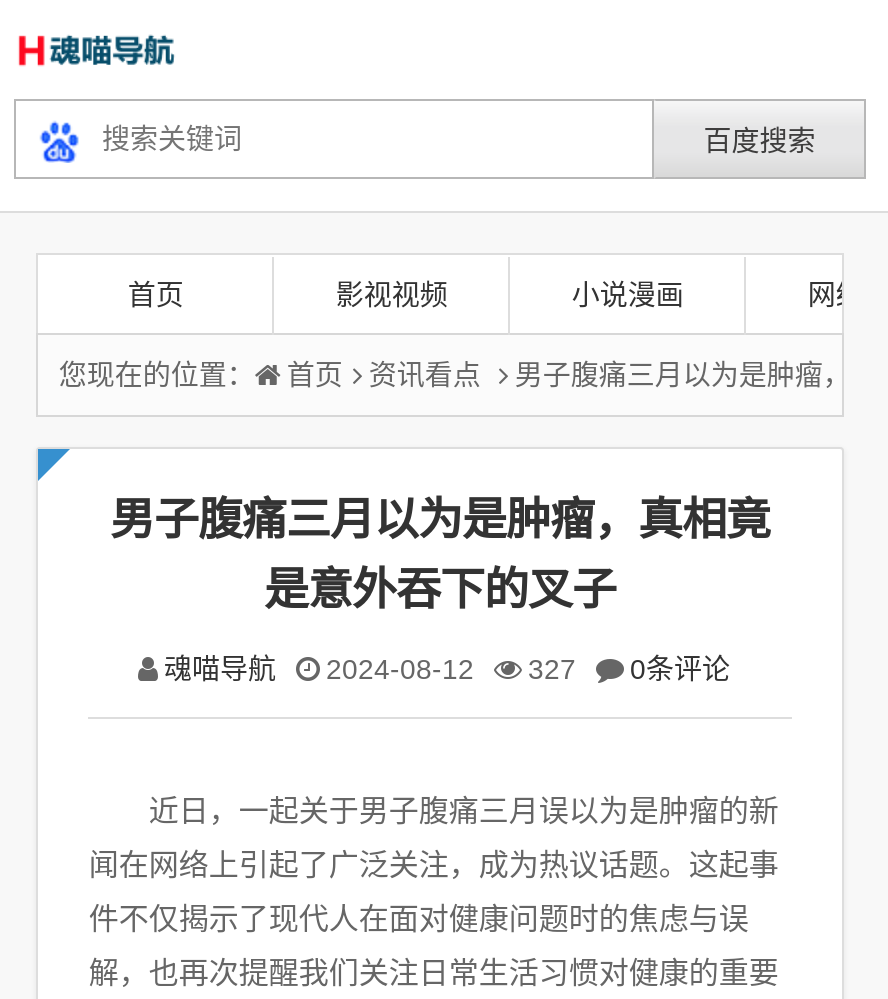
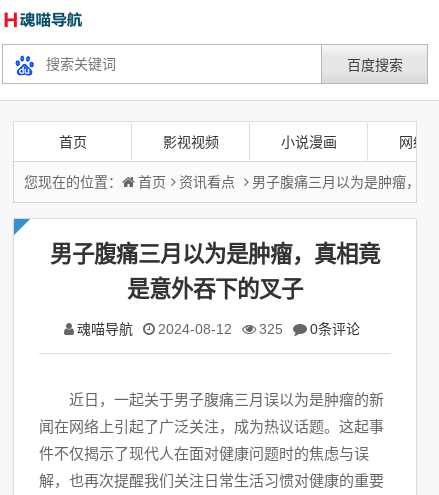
[528,653,576,685] 327 -> [259,321,283,337] 325

